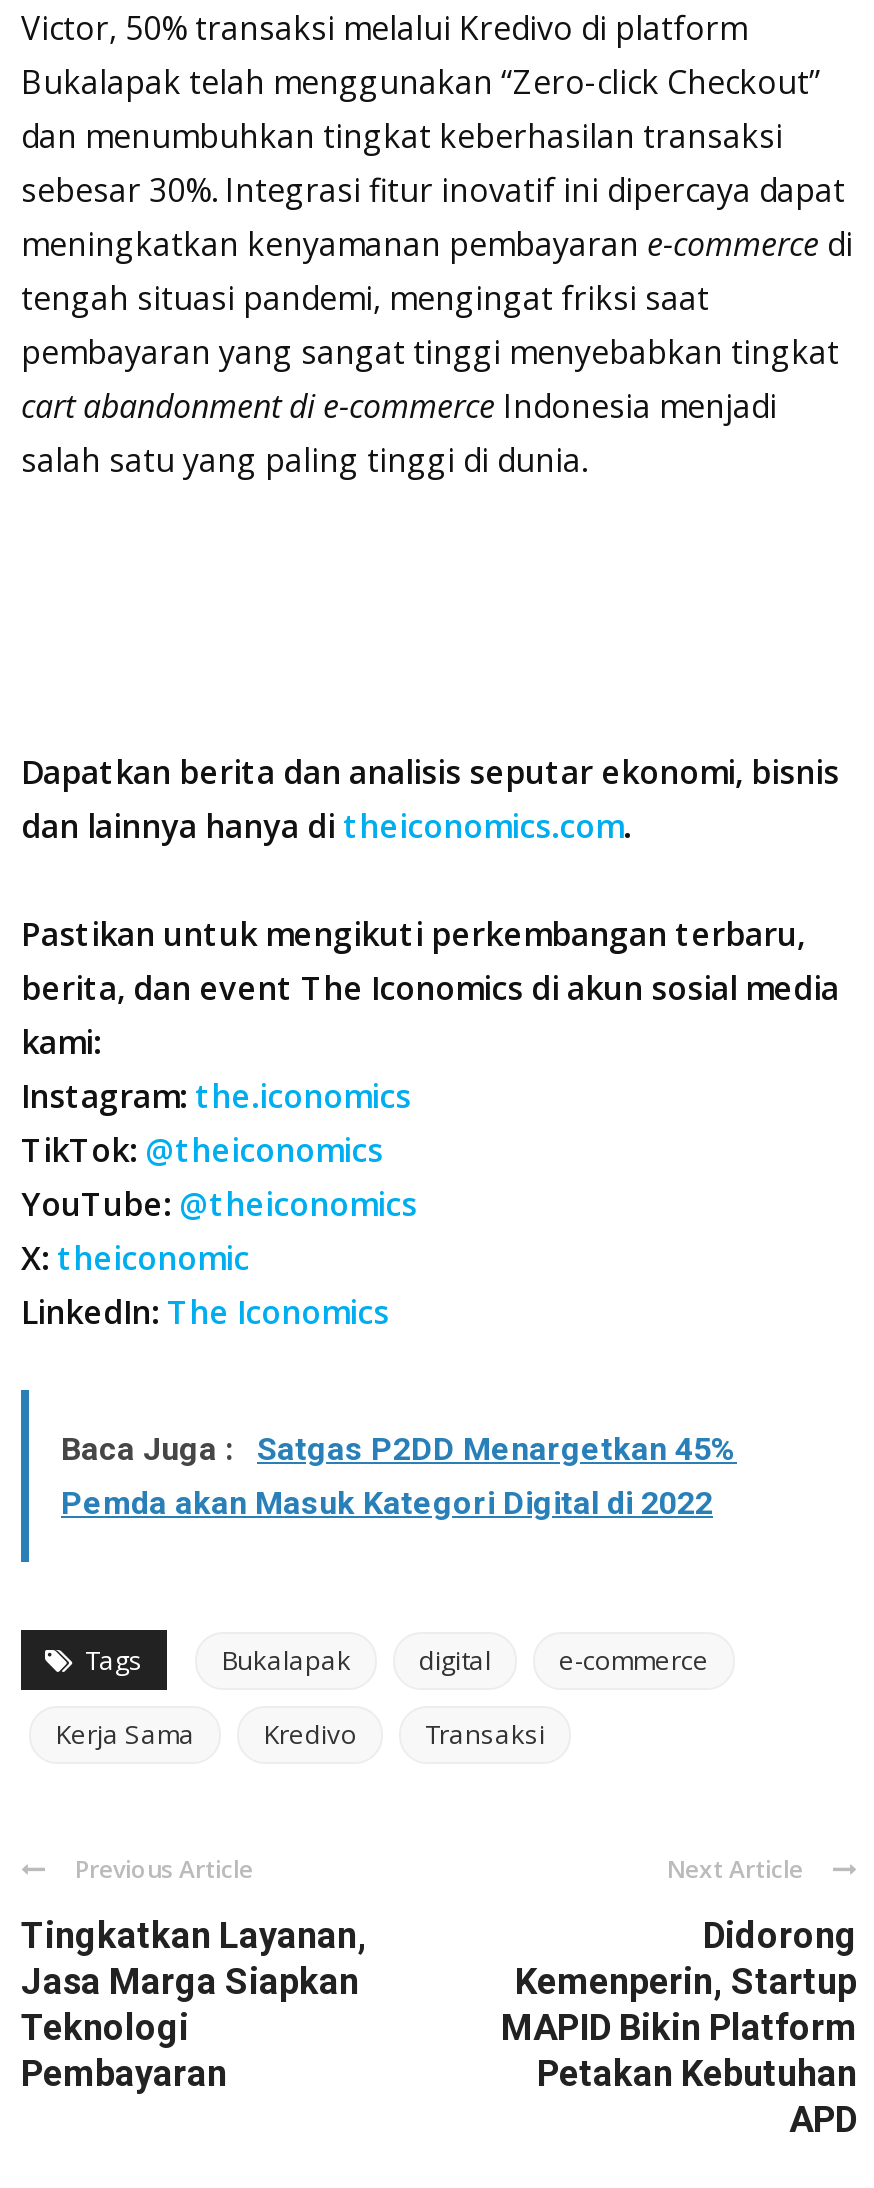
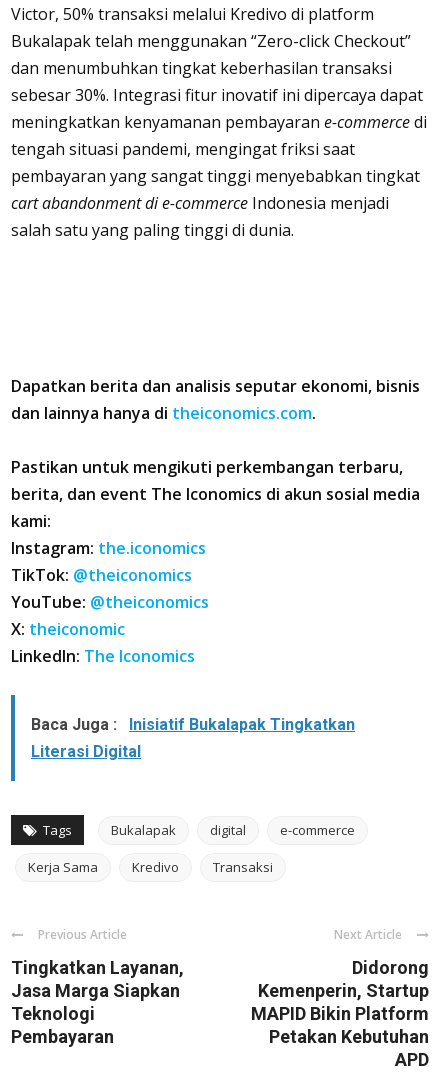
[61,1431,737,1523] Baca Juga : Satgas P2DD Menargetkan 45% | Pemda akan Masuk Kategori Digital di 2022 -> [31,715,355,761] Baca Juga : Inisiatif Bukalapak Tingkatkan | Literasi Digital

